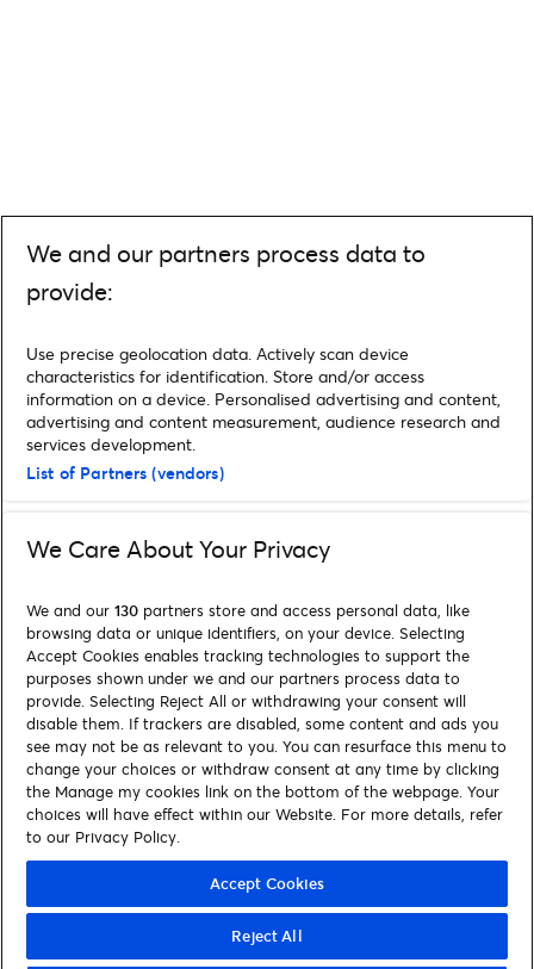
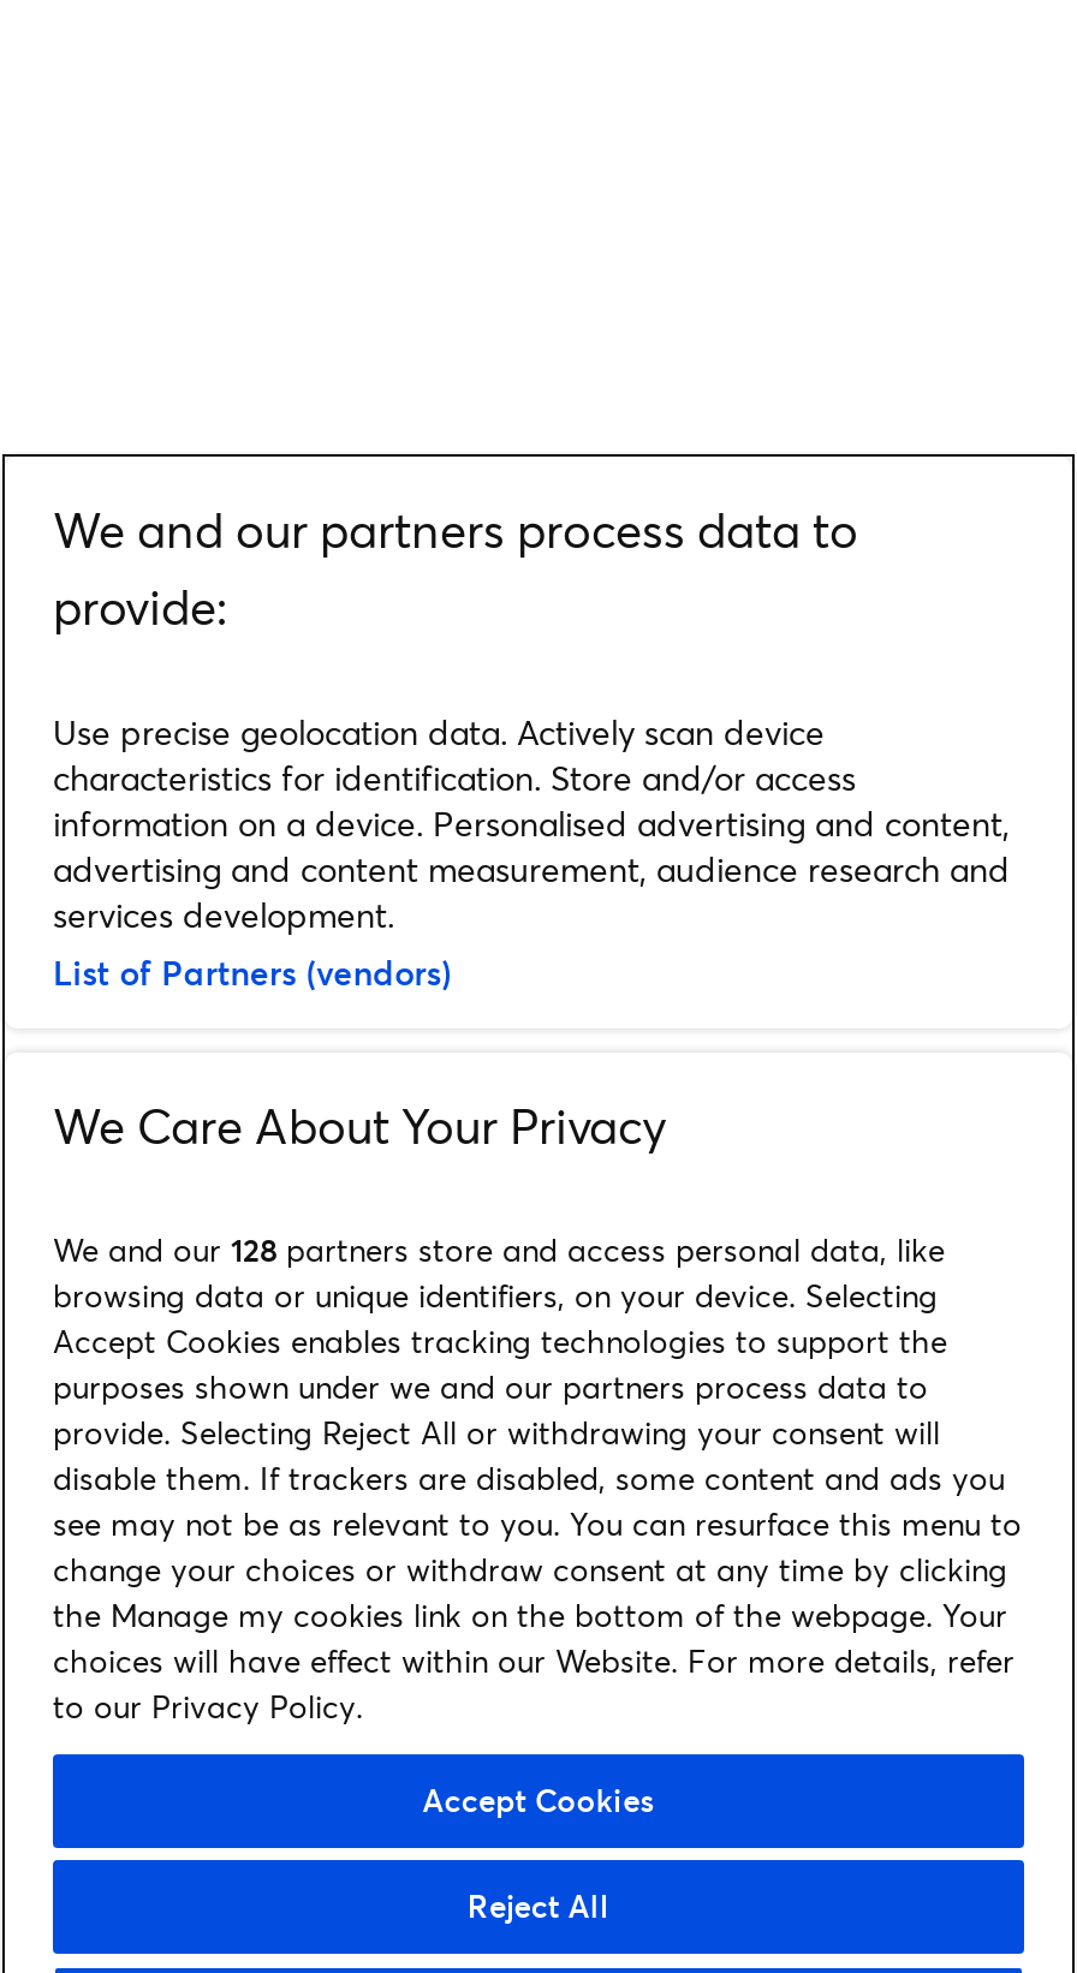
[26,600,470,621] We and our 130 partners store and access personal data, like -> [53,1228,945,1271] We and our 128 partners store and access personal data, like

